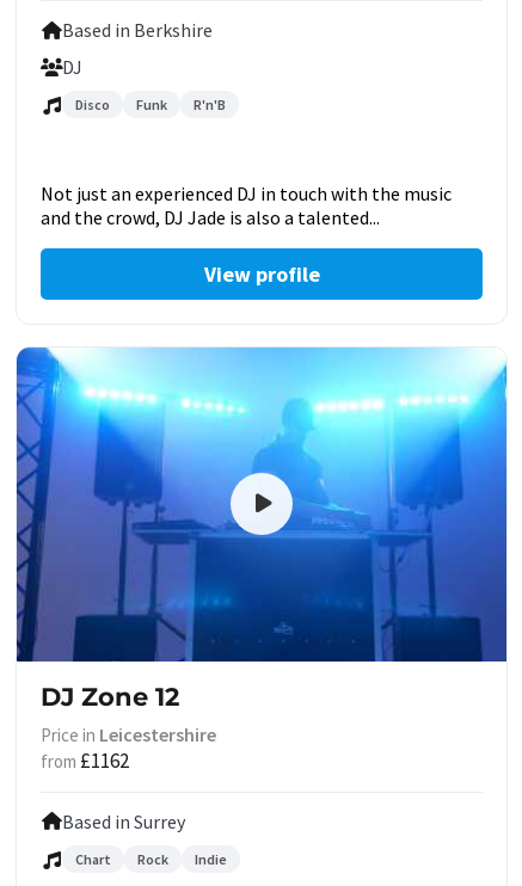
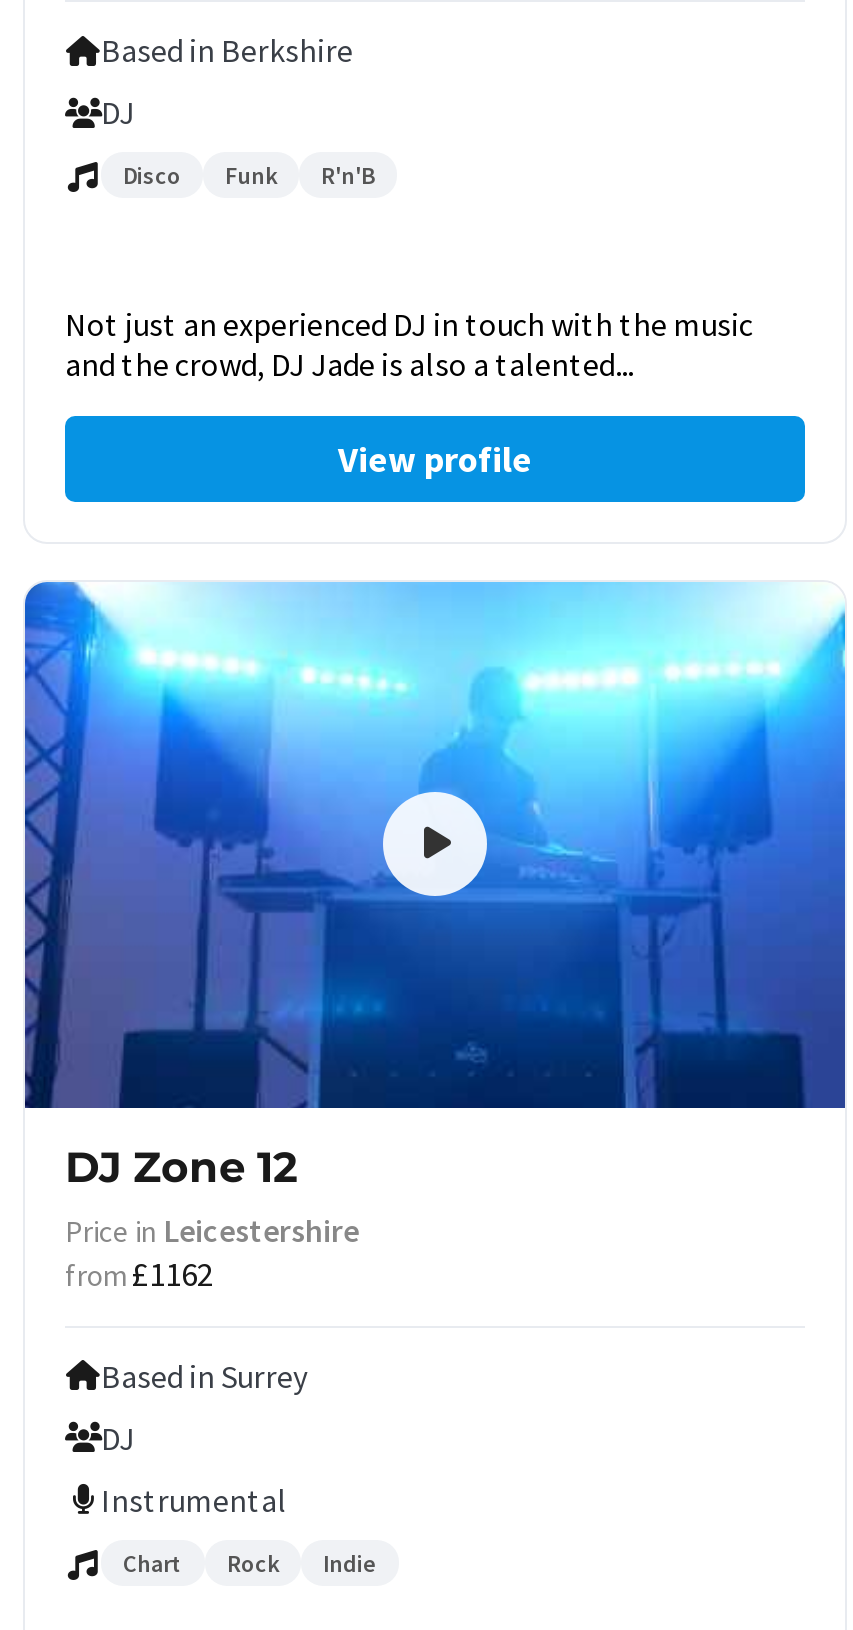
none -> [101,1417,287,1519] DJ | Instrumental

